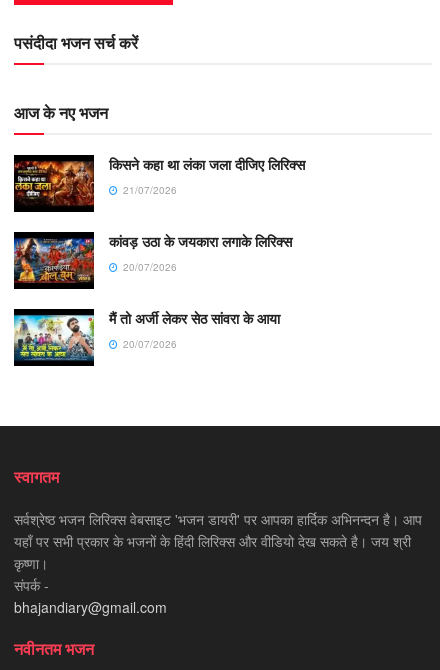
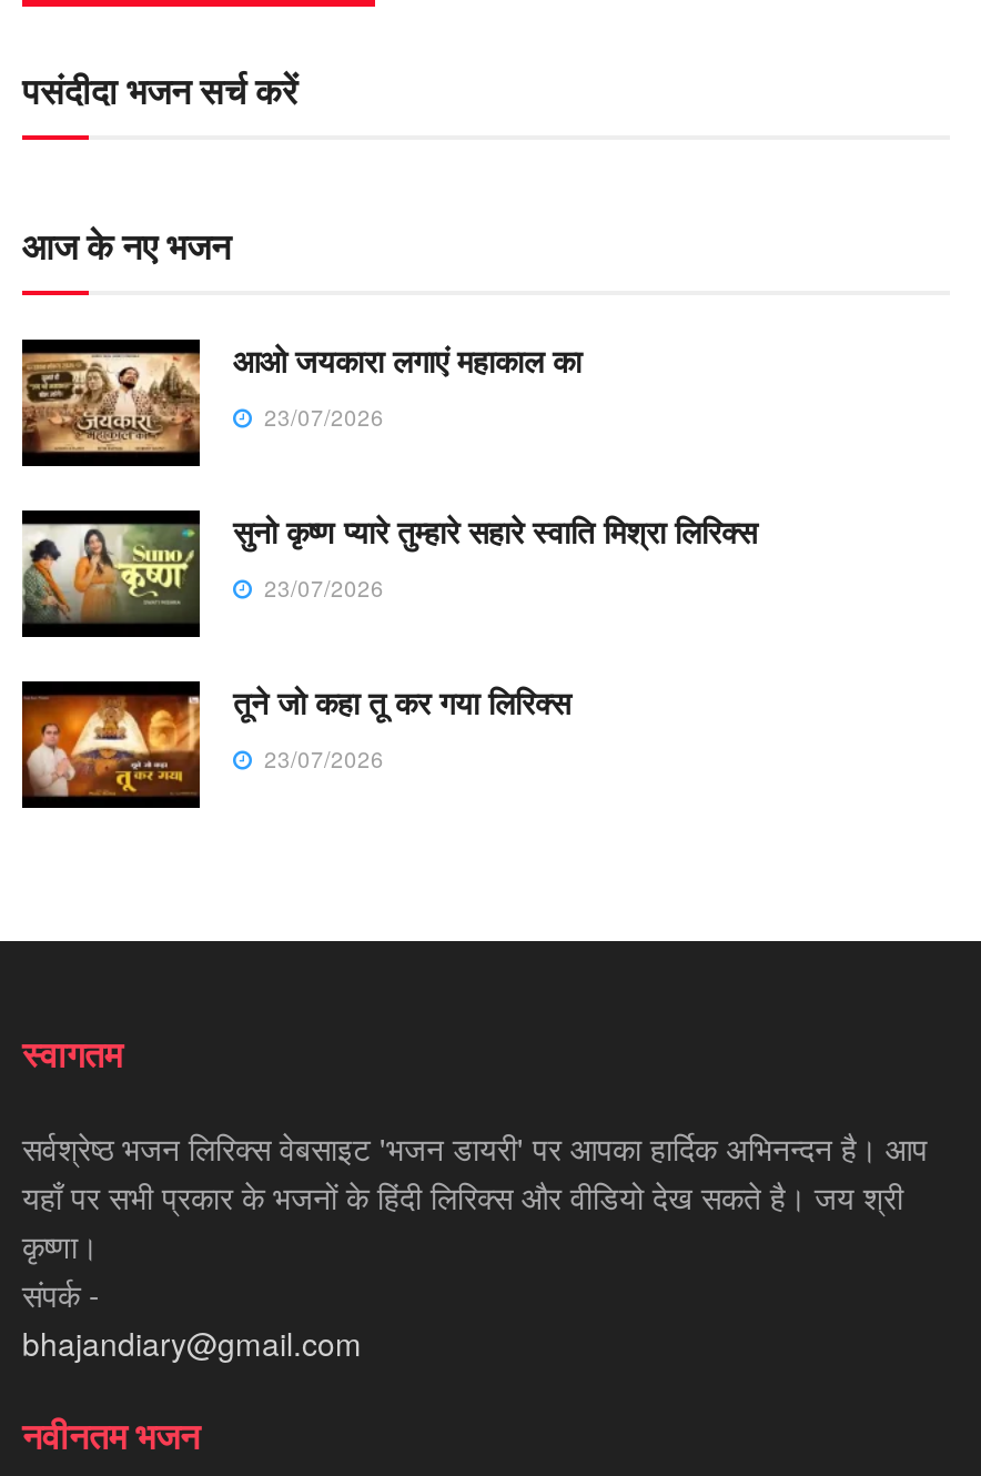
[13,154,305,206] [image] | किसने कहा था लंका जला दीजिए लिरिक्स | 21/07/2026 -> [20,337,581,455] [image] | आओ जयकारा लगाएं महाकाल का | 23/07/2026
[13,231,292,283] [image] | कांवड़ उठा के जयकारा लगाके लिरिक्स | 20/07/2026 -> [22,508,757,624] [image] | सुनो कृष्ण प्यारे तुम्हारे सहारे स्वाति मिश्रा लिरिक्स | 23/07/2026
[13,308,280,361] [image] | मैं तो अर्जी लेकर सेठ सांवरा के आया | 20/07/2026 -> [20,680,570,799] [image] | तूने जो कहा तू कर गया लिरिक्स | 23/07/2026

